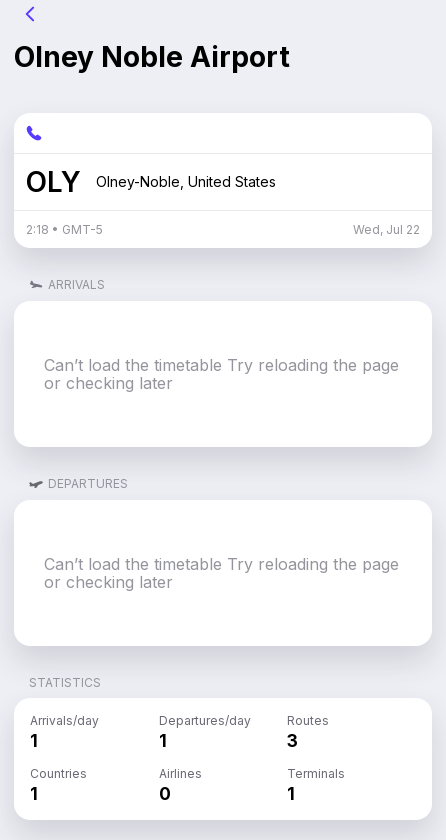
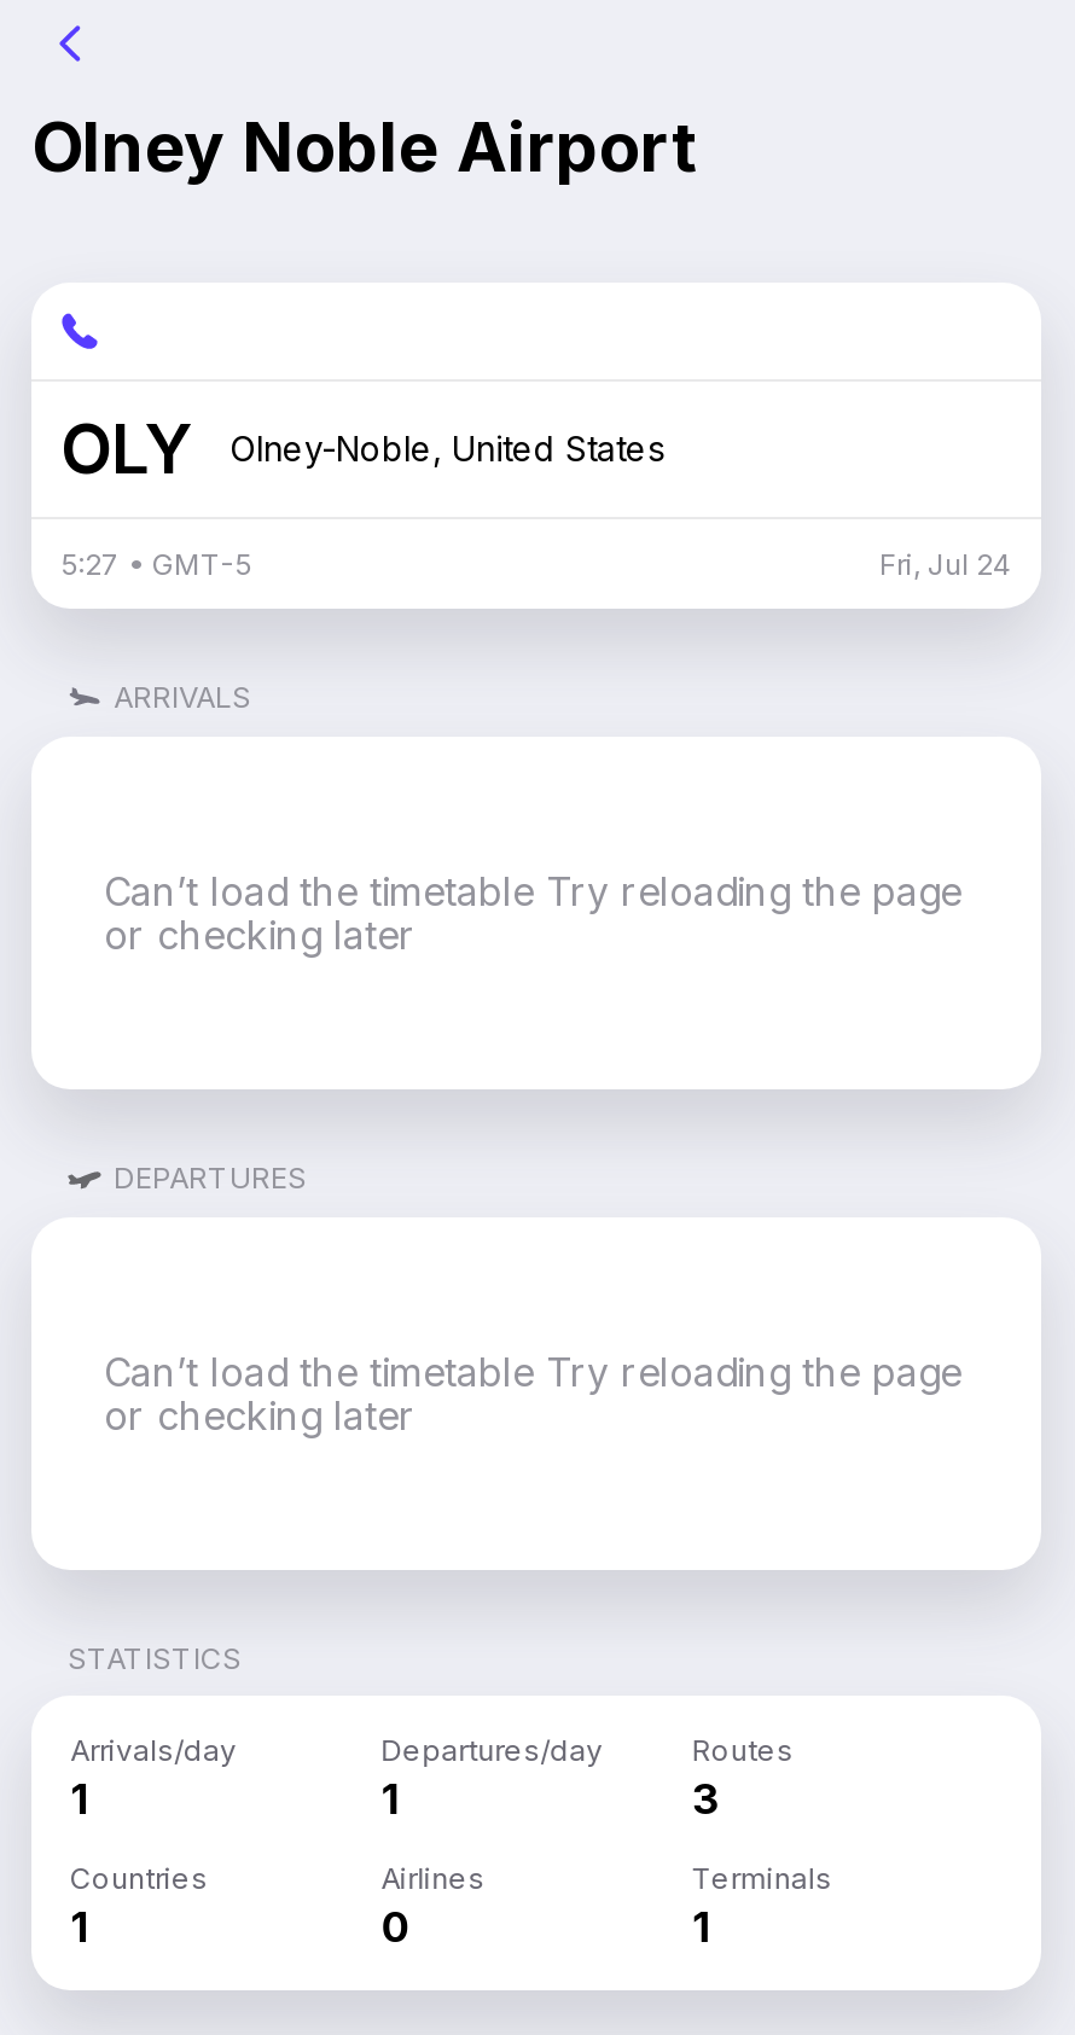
[26,222,103,237] 2:18 • GMT-5 -> [60,546,251,582] 5:27 • GMT-5
[353,222,420,237] Wed, Jul 22 -> [879,546,1012,582] Fri, Jul 24

